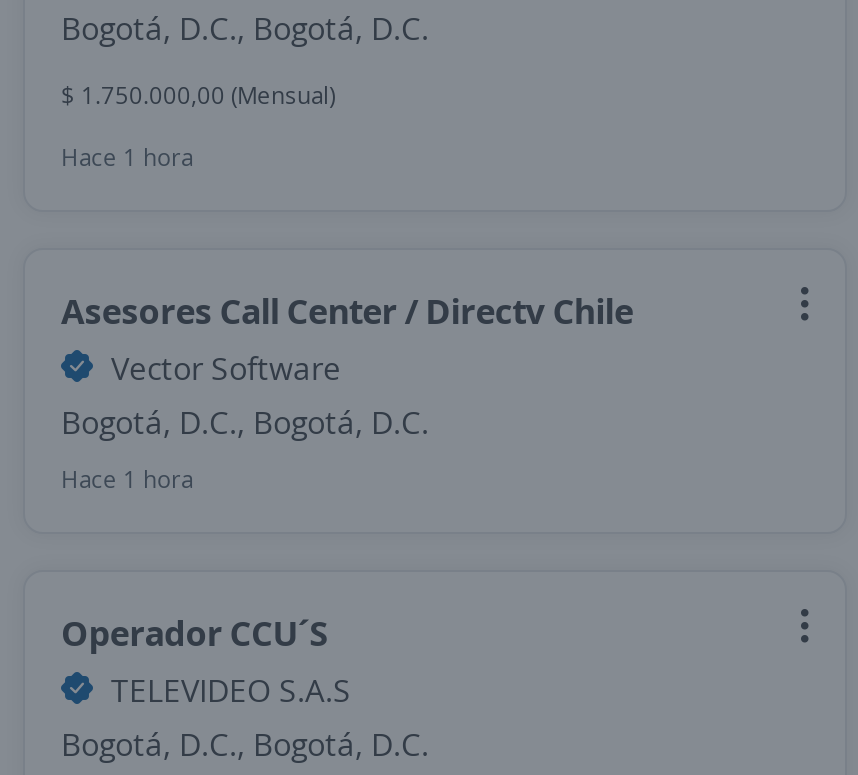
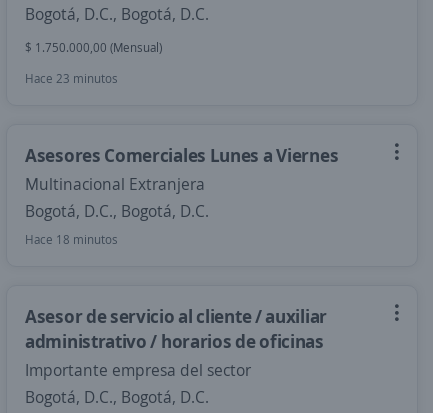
[61,140,193,174] Hace 1 hora -> [25,70,118,87] Hace 23 minutos
[61,286,633,390] Asesores Call Center / Directv Chile | Vector Software -> [25,143,338,195] Asesores Comerciales Lunes a Viernes | Multinacional Extranjera
[61,462,193,496] Hace 1 hora -> [25,231,118,248] Hace 18 minutos
[61,608,351,712] Operador CCU´S | TELEVIDEO S.A.S -> [25,304,327,381] Asesor de servicio al cliente / auxiliar | administrativo / horarios de oficinas | Importante empresa del sector

